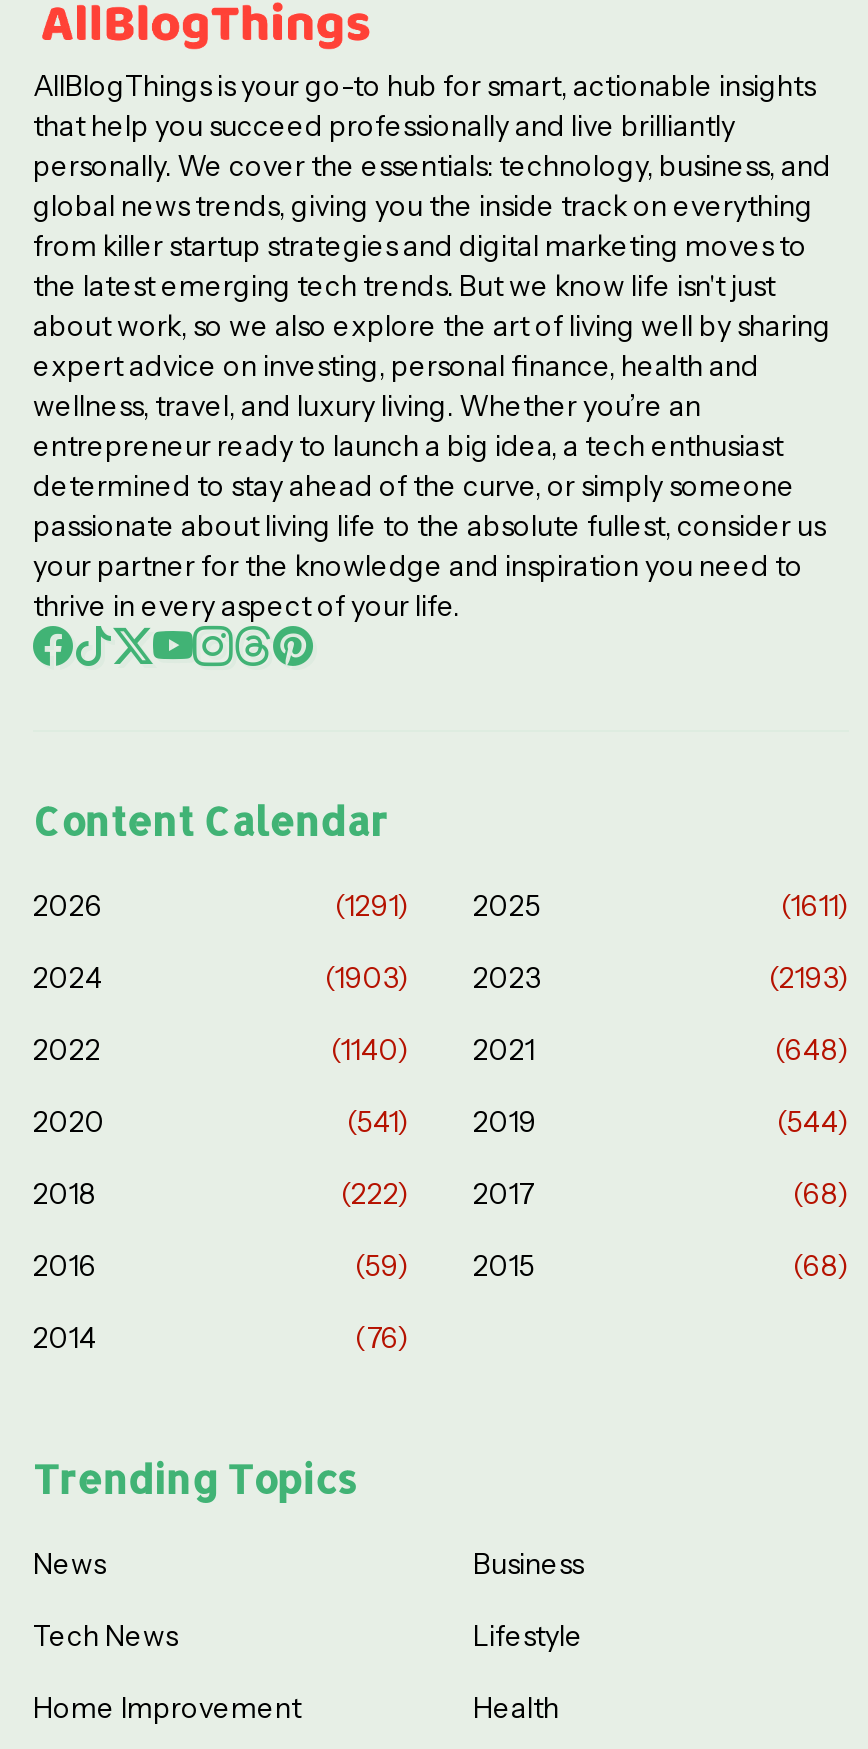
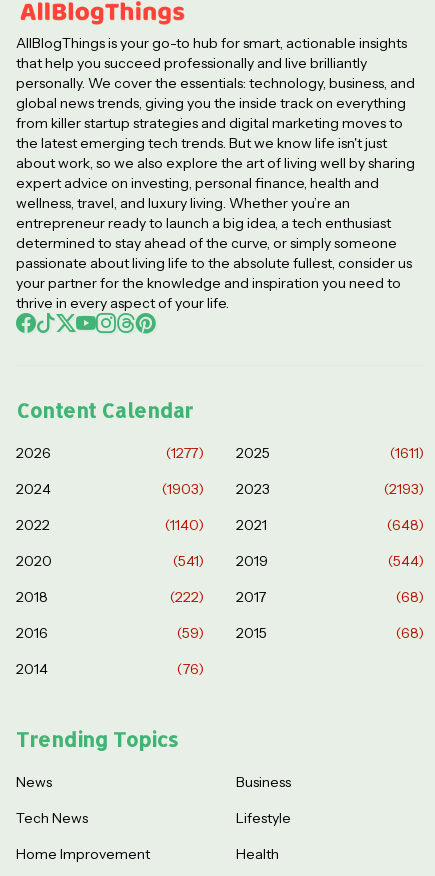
[335,887,541,923] (1291) 2025 -> [166,443,270,461] (1277) 2025

